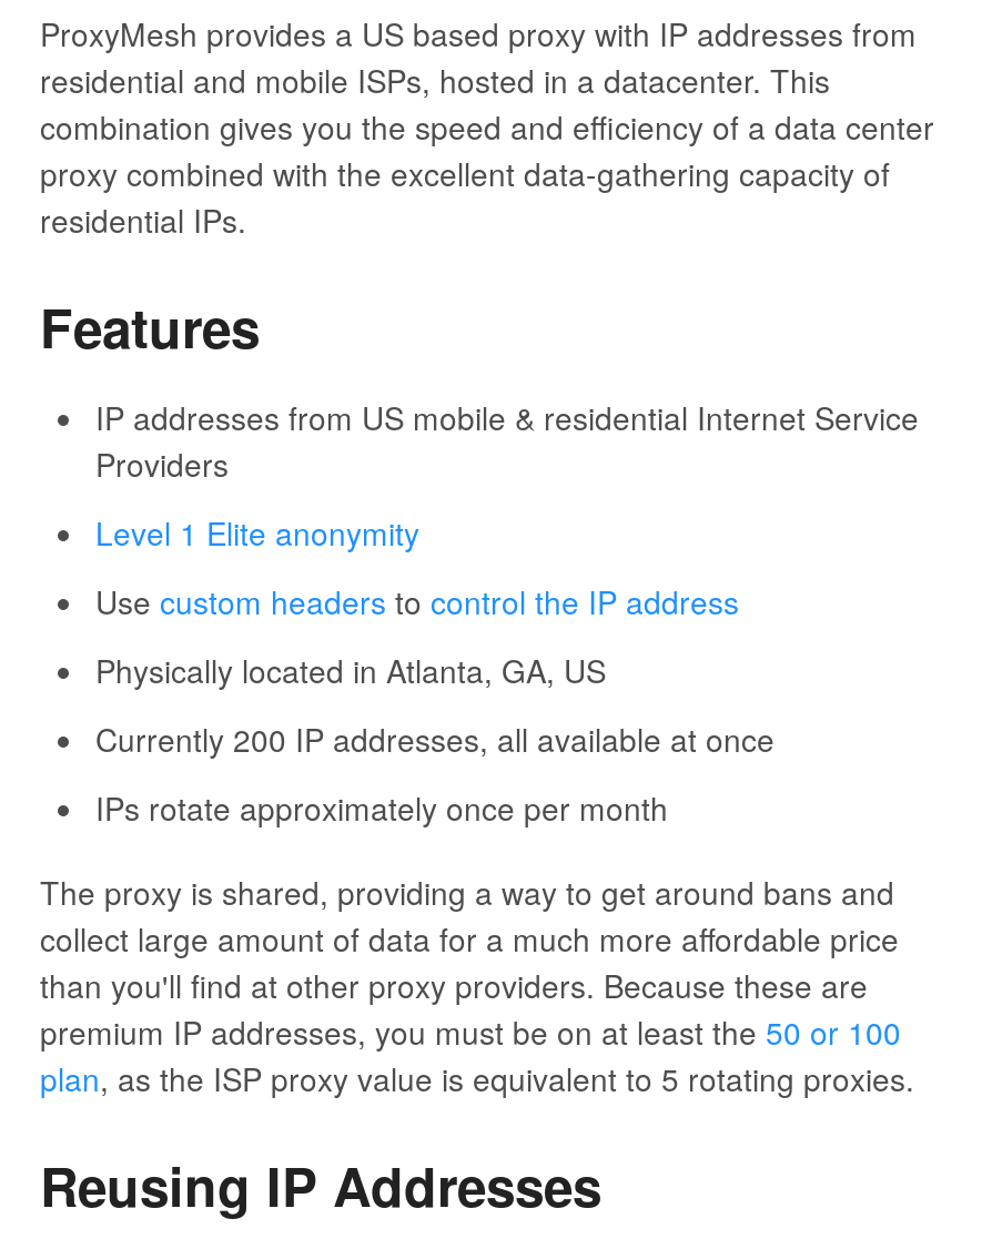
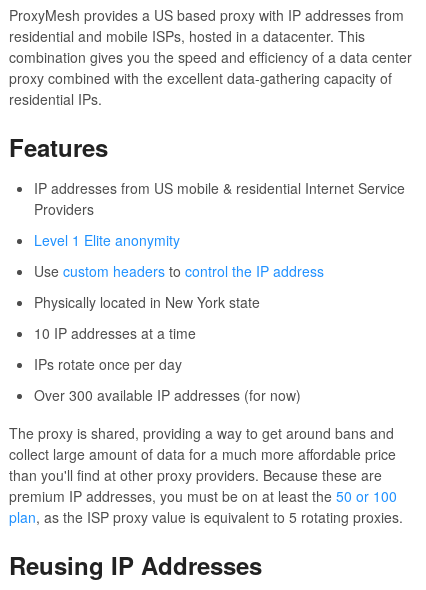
[95,648,775,830] Physically located in Atlanta, GA, US | Currently 200 IP addresses, all available at once | IPs rotate approximately once per month -> [34,292,301,405] Physically located in New York state | 10 IP addresses at a time | IPs rotate once per day | Over 300 available IP addresses (for now)

